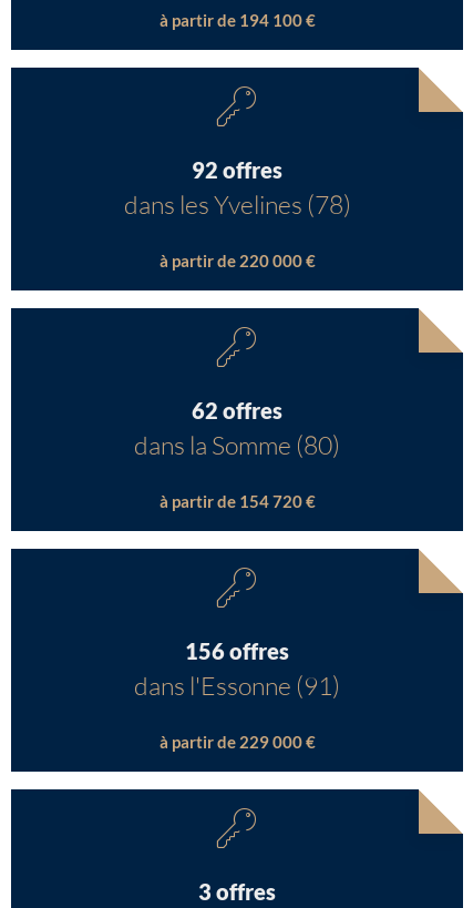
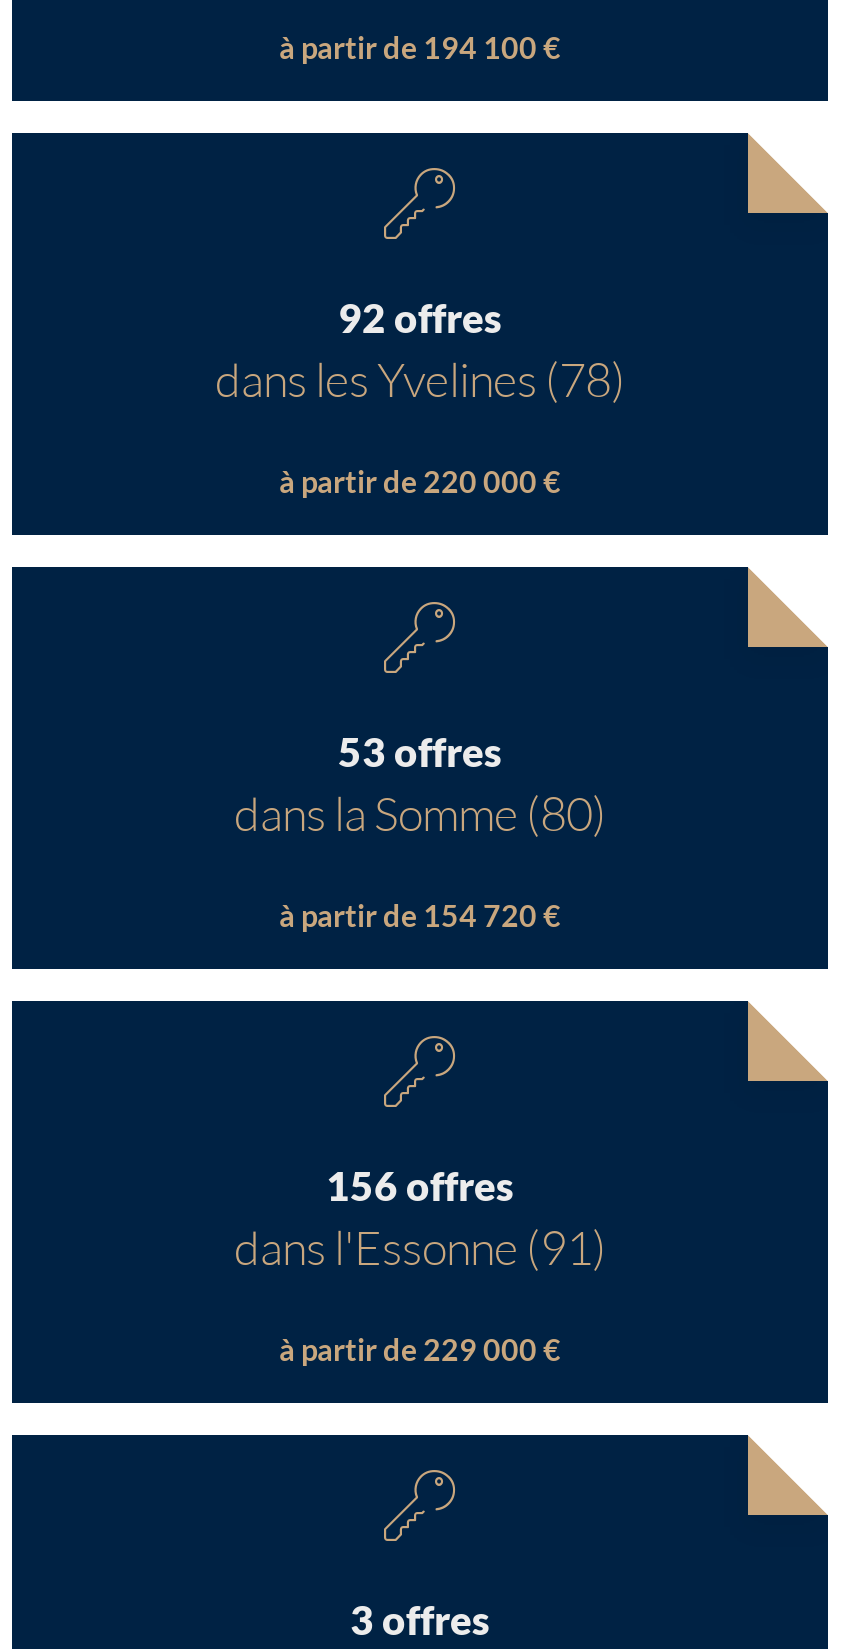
[192,396,282,423] 62 offres -> [338,726,502,774] 53 offres

